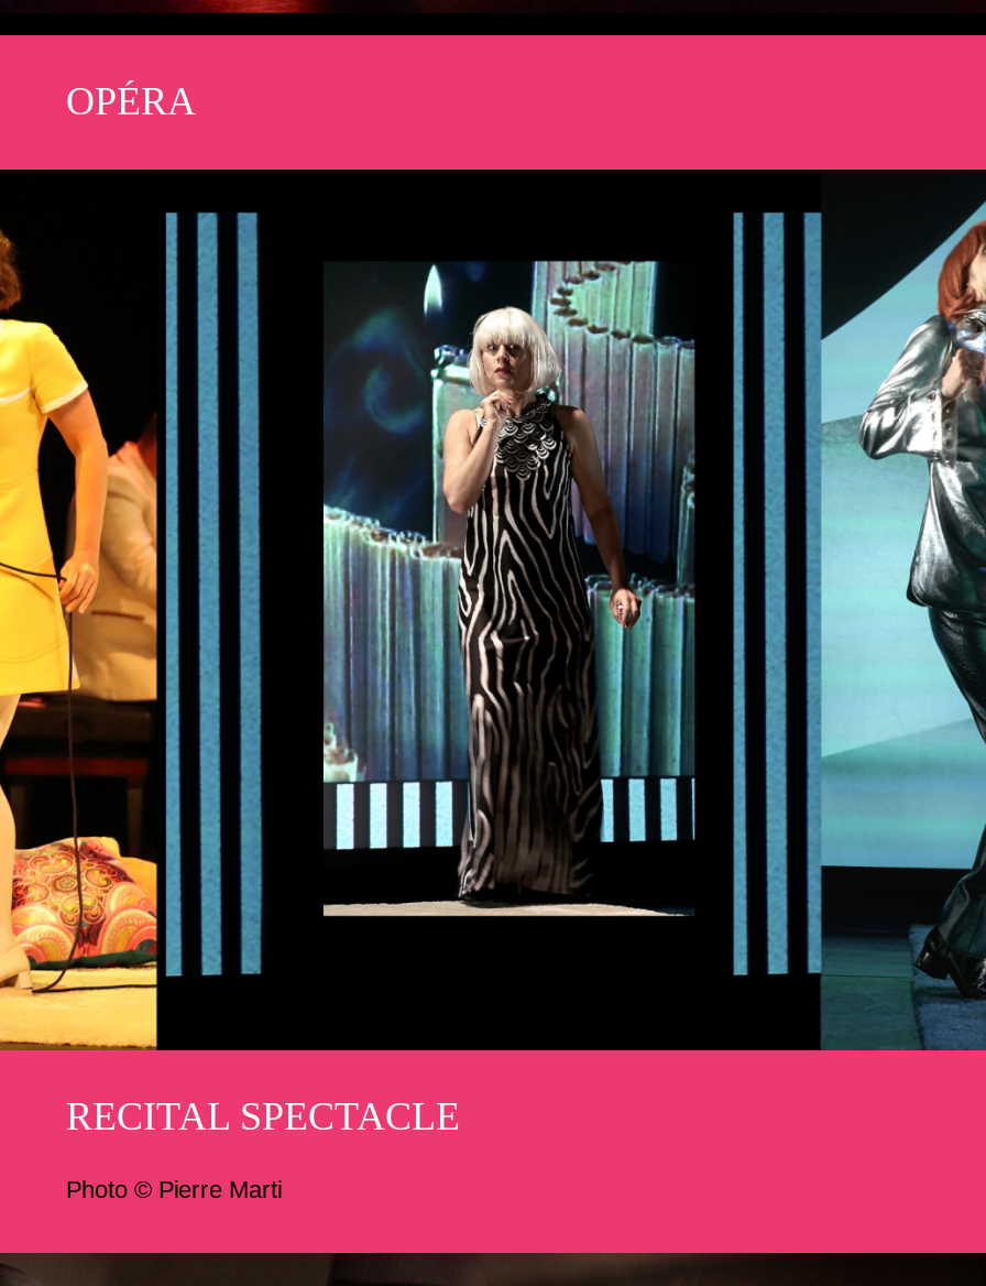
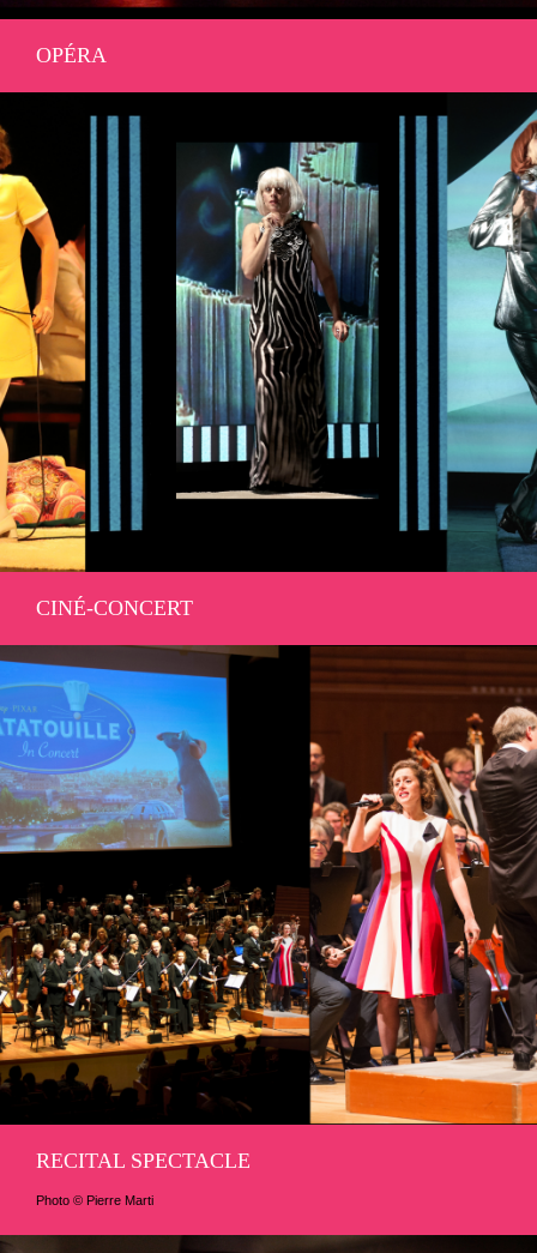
none -> [4,645,533,1126] [image]
none -> [36,596,193,620] CINÉ-CONCERT

